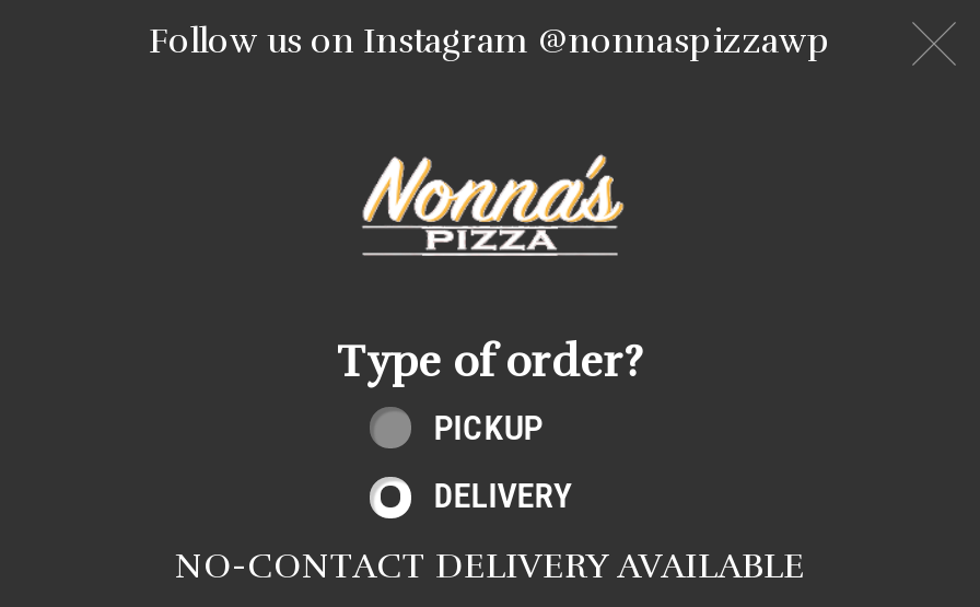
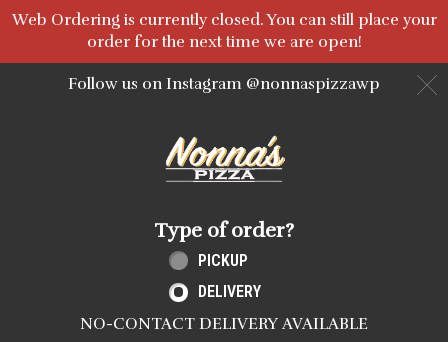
none -> [11,10,436,52] Web Ordering is currently closed. You can still place your | order for the next time we are open!

